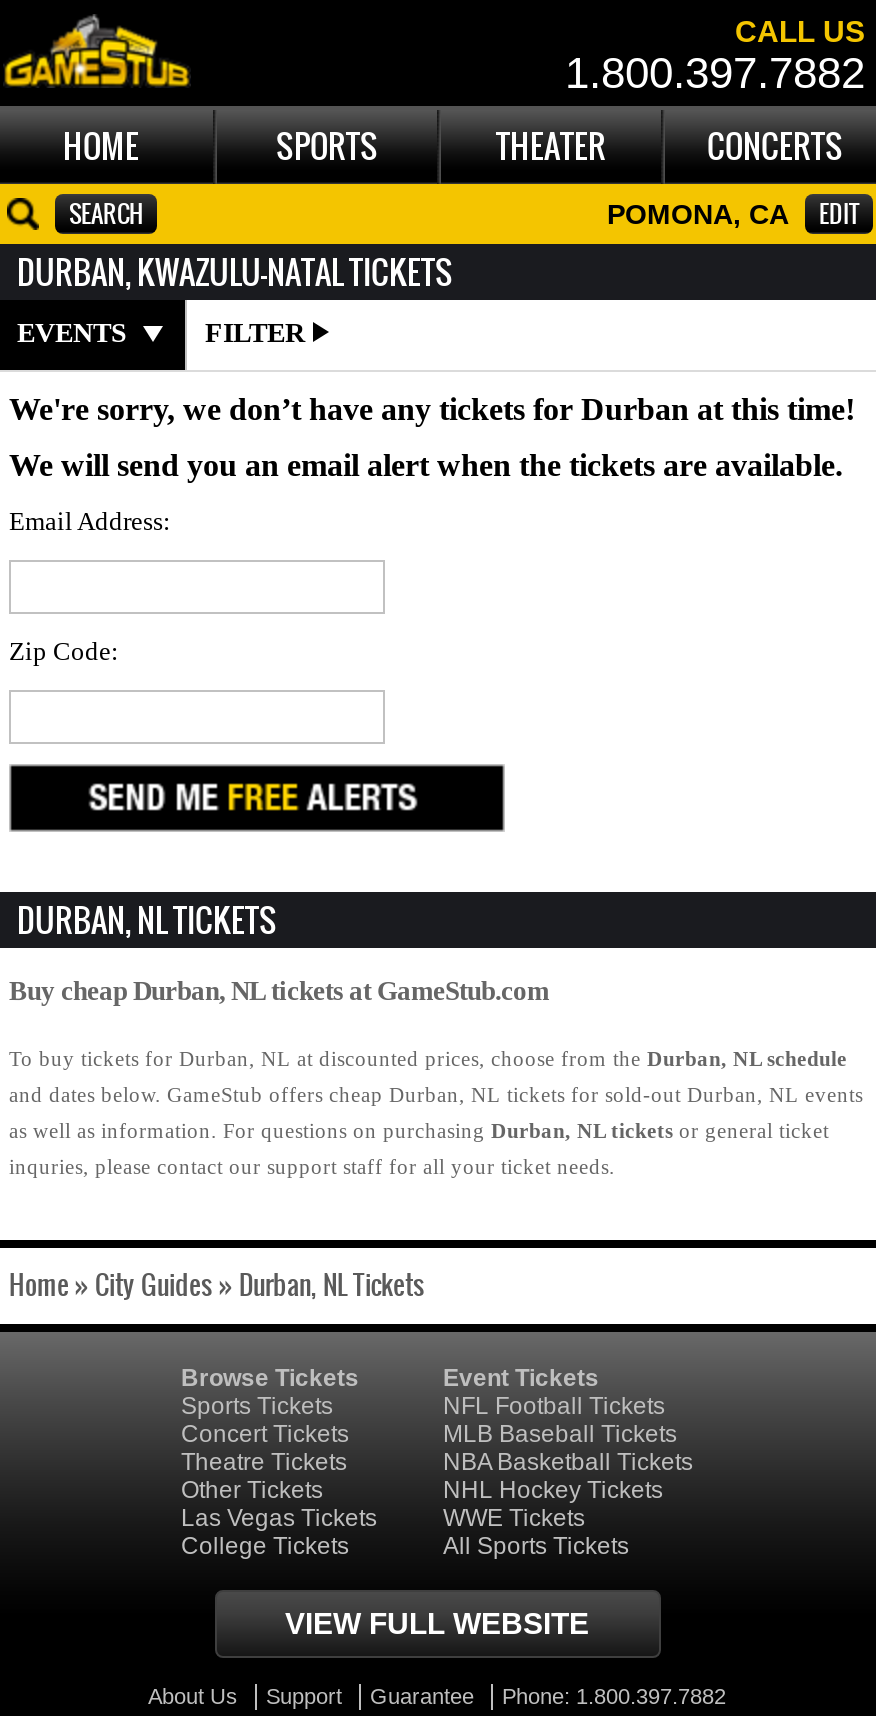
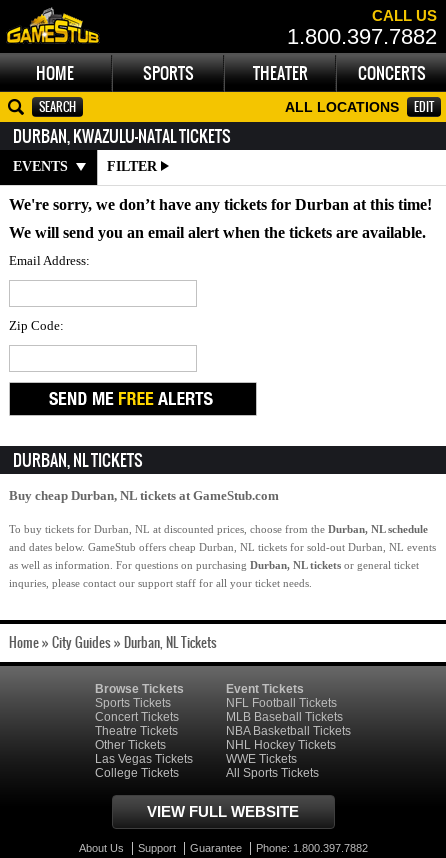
[607,198,789,230] POMONA, CA -> [285,99,399,115] ALL LOCATIONS

